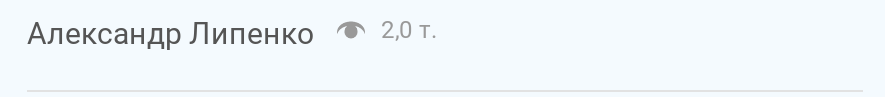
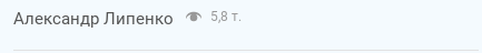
[381,15,437,43] 2,0 т. -> [210,9,242,24] 5,8 т.

